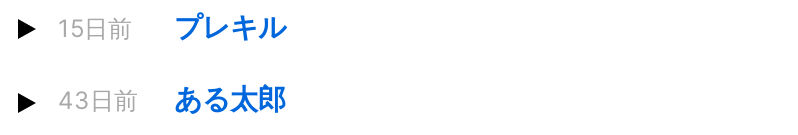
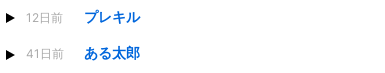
[58,9,320,43] 15日前 プレキル -> [26,8,157,25] 12日前 プレキル
[58,82,286,116] 43日前 ある太郎 -> [26,44,140,61] 41日前 ある太郎

